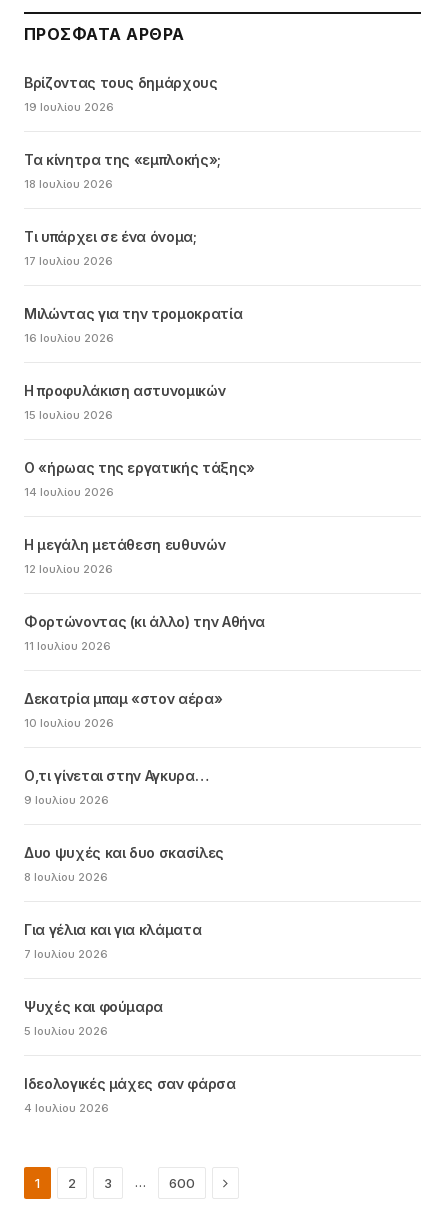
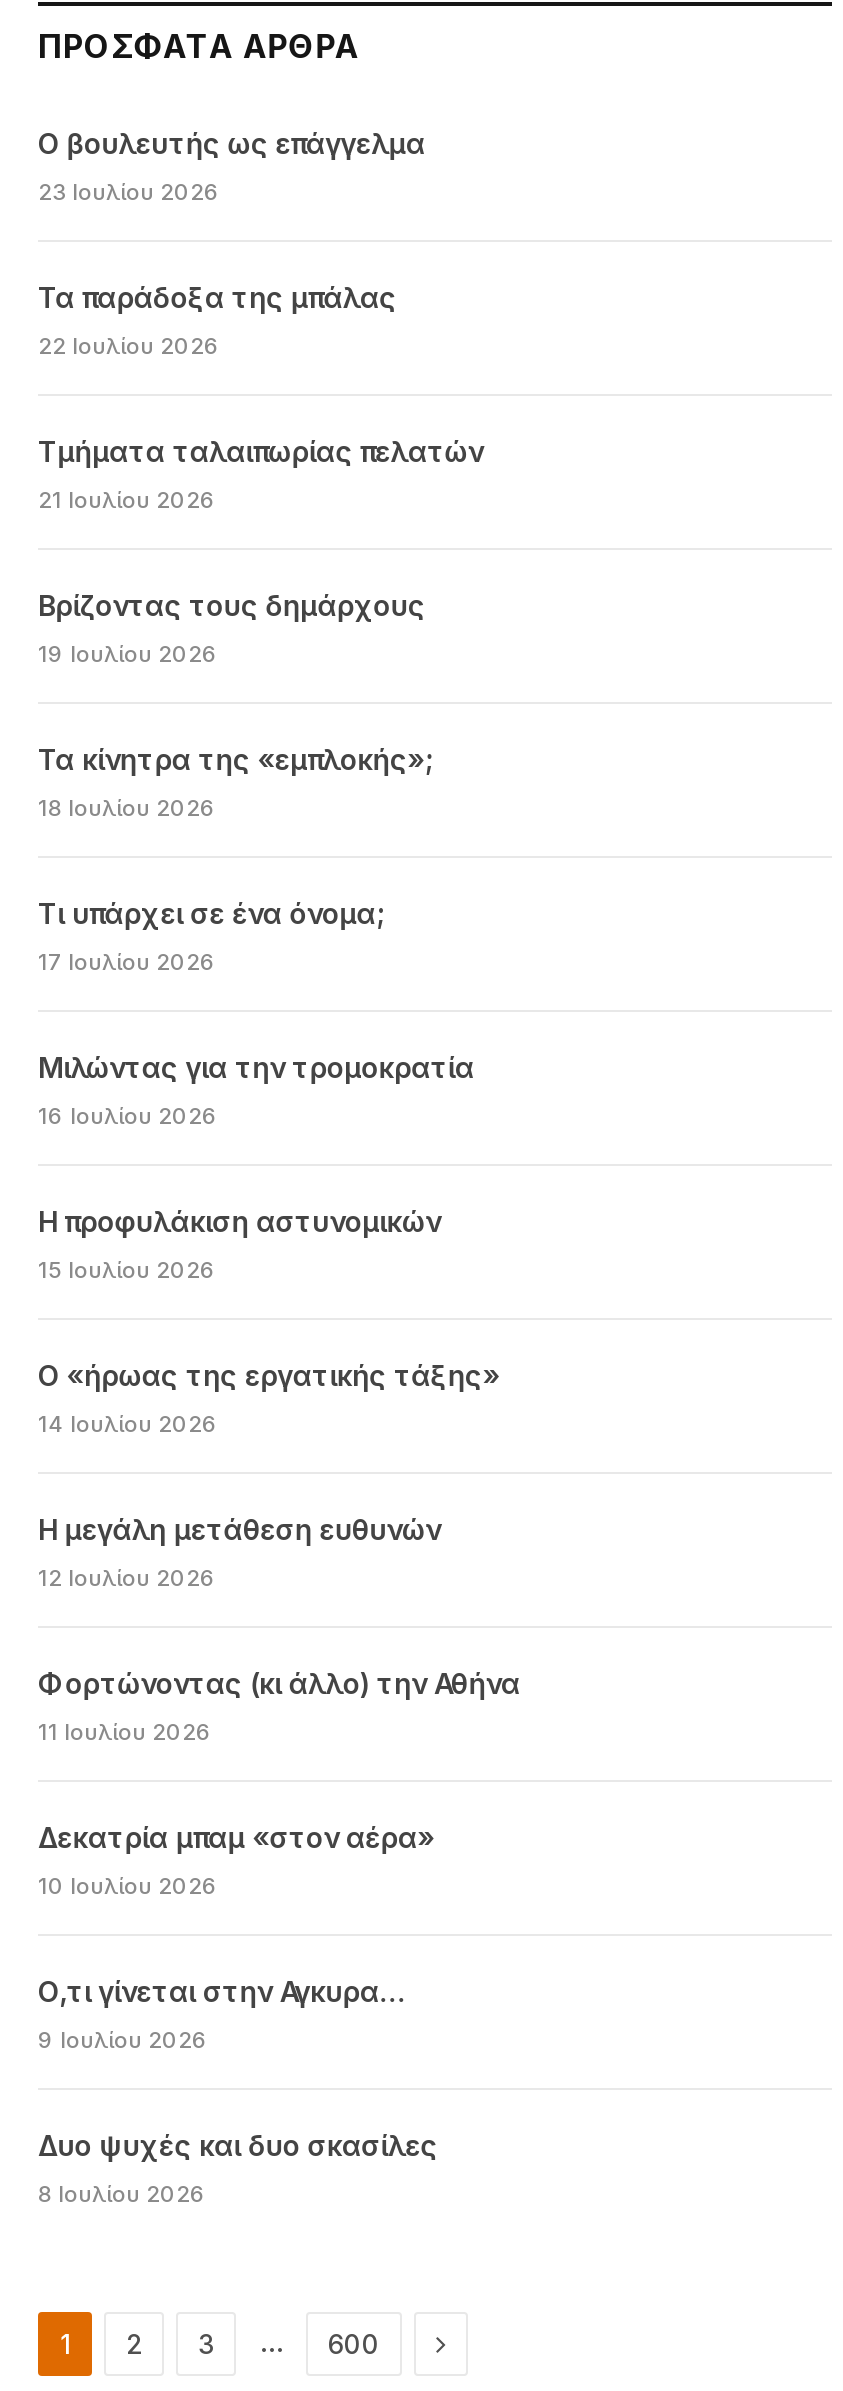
none -> [38,127,483,515] Ο βουλευτής ως επάγγελμα | 23 Ιουλίου 2026 | Τα παράδοξα της μπάλας | 22 Ιουλίου 2026 | Τμήματα ταλαιπωρίας πελατών | 21 Ιουλίου 2026
moved [24,74,265,884] -> [38,589,520,2209]: Βρίζοντας τους δημάρχους | 19 Ιουλίου 2026 | Τα κίνητρα της «εμπλοκής»; | ... | Δυο ψυχές και δυο σκασίλες | 8 Ιουλίου 2026
[24,921,236,1115] Για γέλια και για κλάματα | 7 Ιουλίου 2026 | Ψυχές και φούμαρα | 5 Ιουλίου 2026 | Ιδεολογικές μάχες σαν φάρσα | 4 Ιουλίου 2026 -> none

